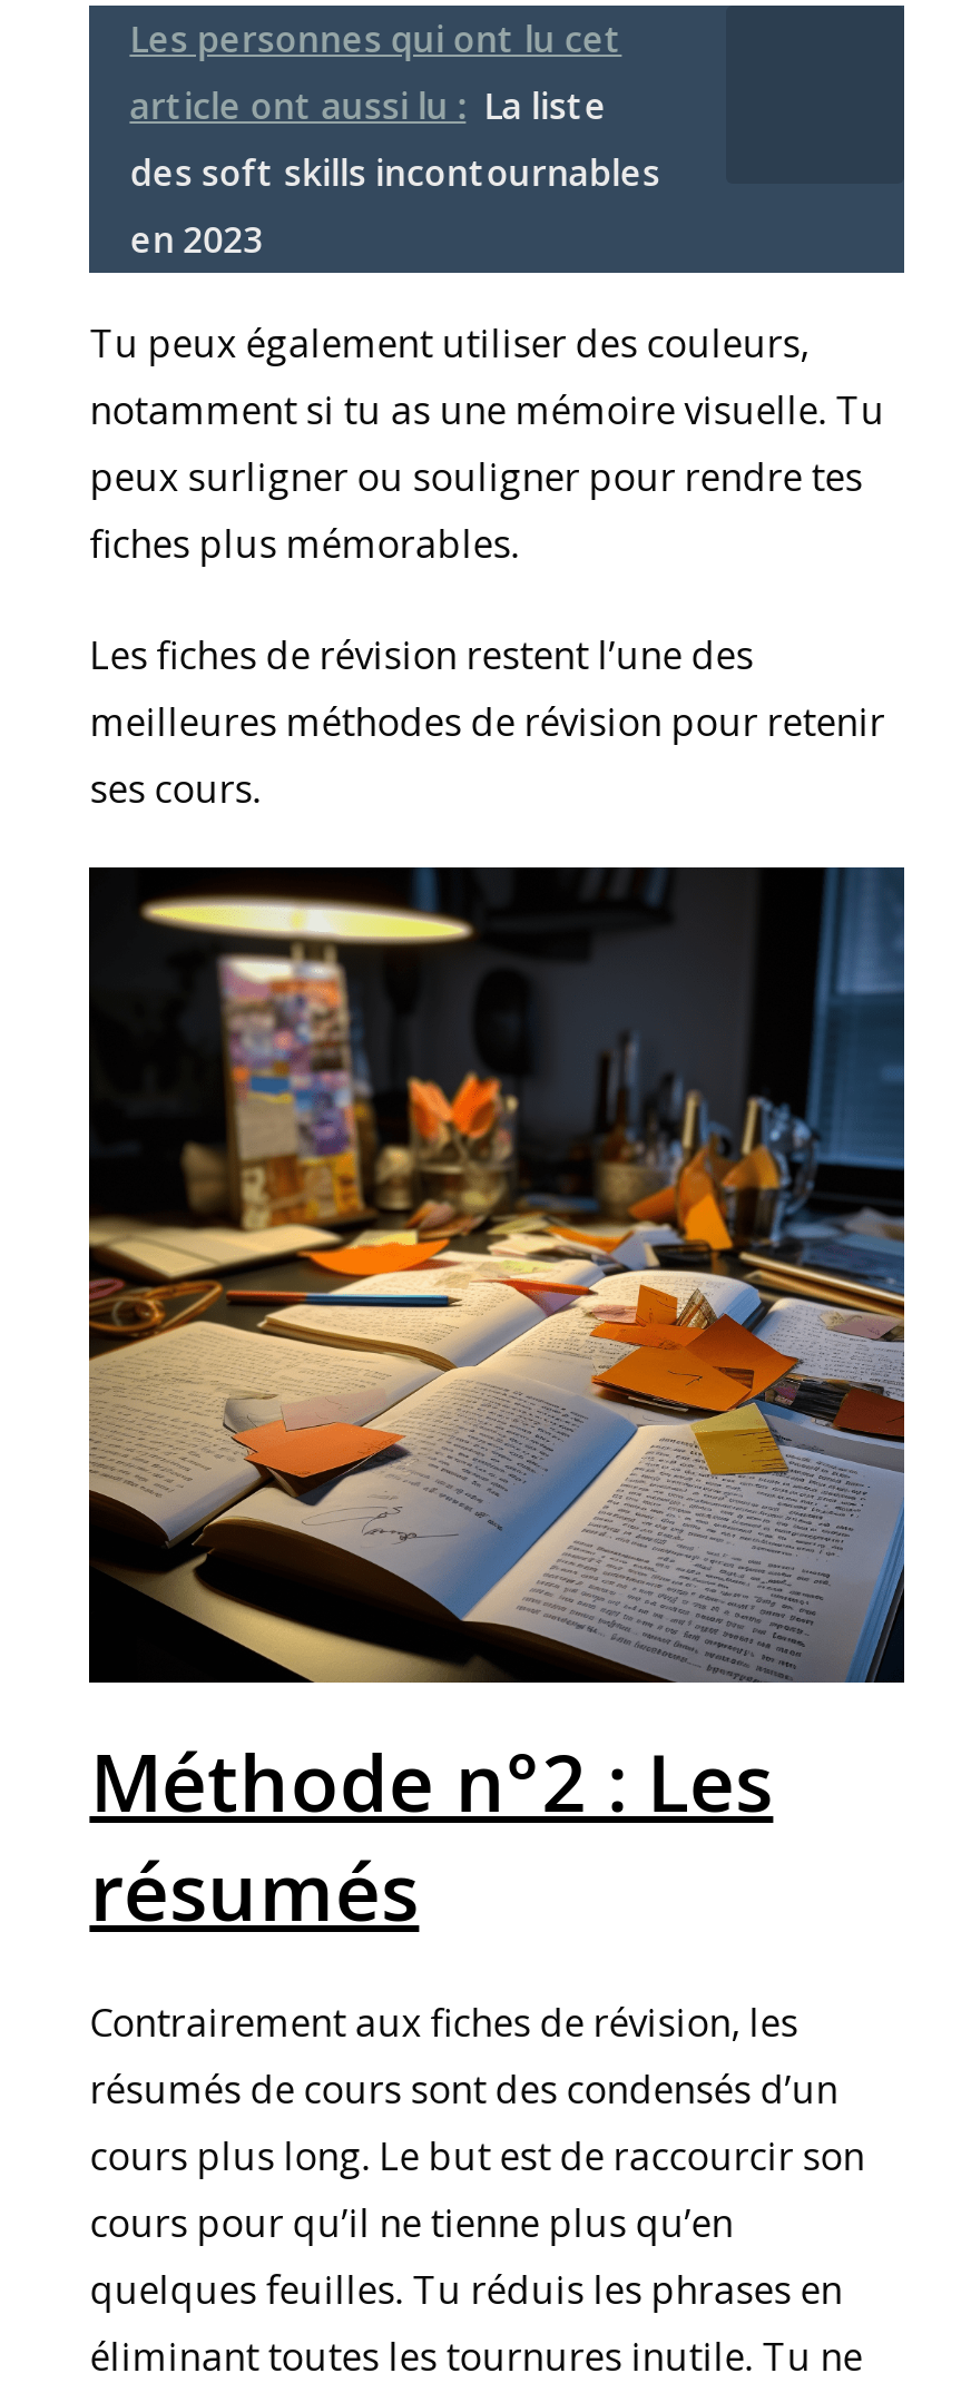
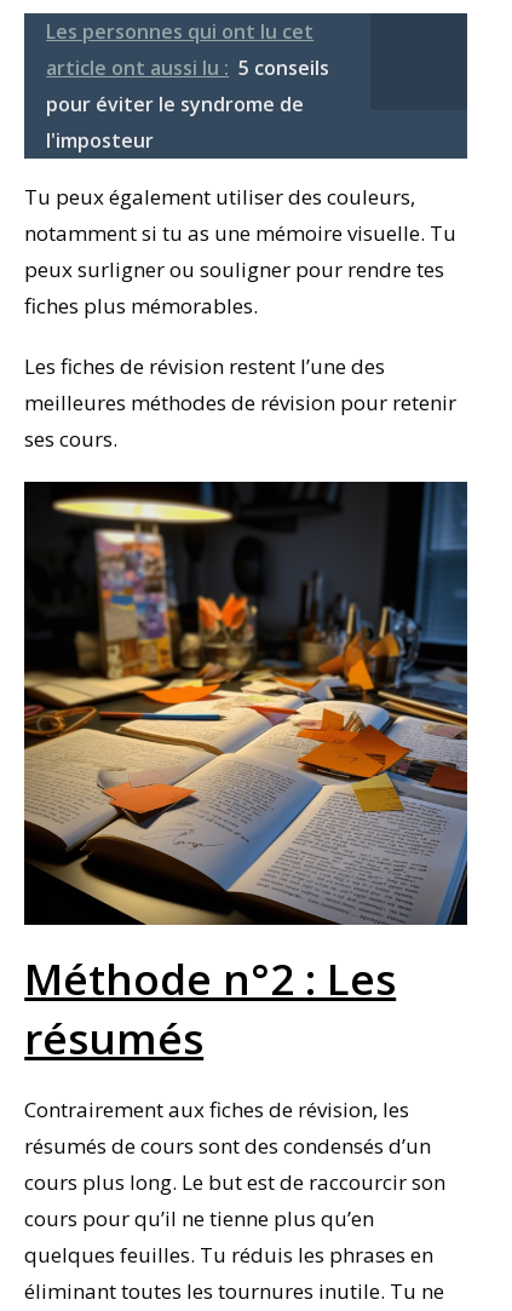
[130,82,660,265] article ont aussi lu : La liste | des soft skills incontournables | en 2023 -> [46,55,329,154] article ont aussi lu : 5 conseils | pour éviter le syndrome de | l'imposteur

